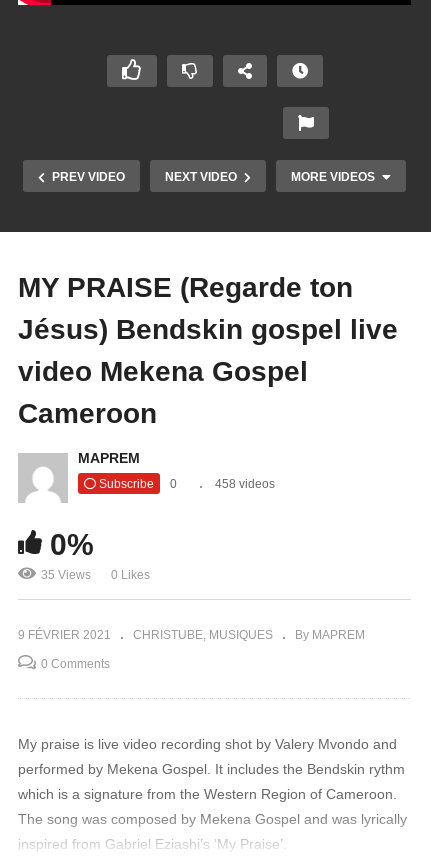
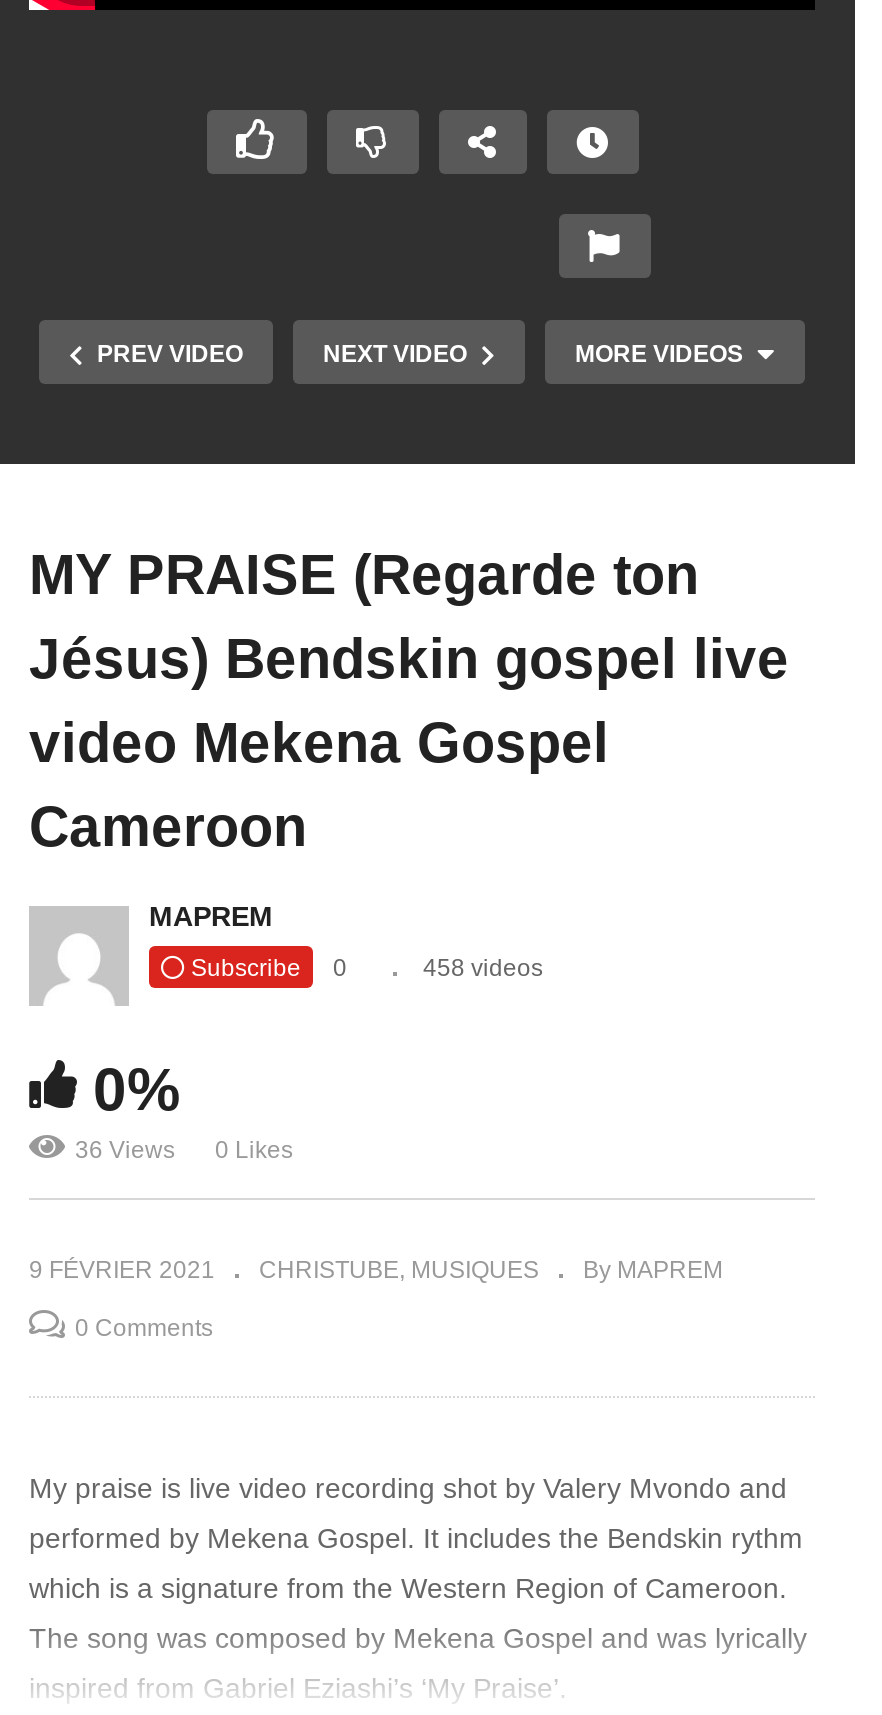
[41,568,150,582] 35 Views 0 Likes -> [75,1136,293,1164] 36 Views 0 Likes

